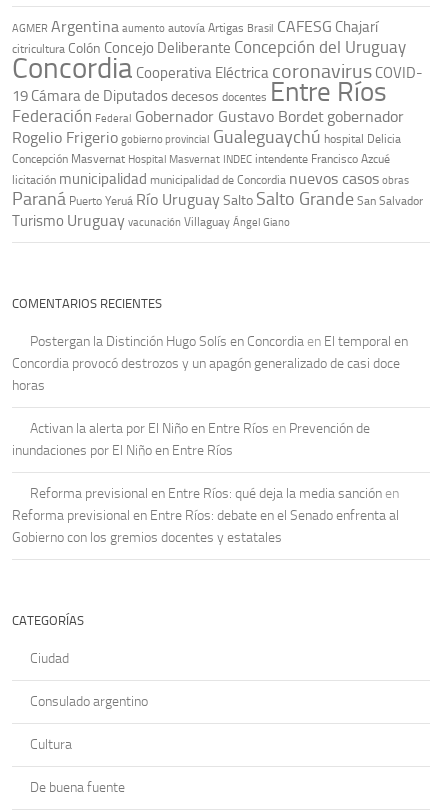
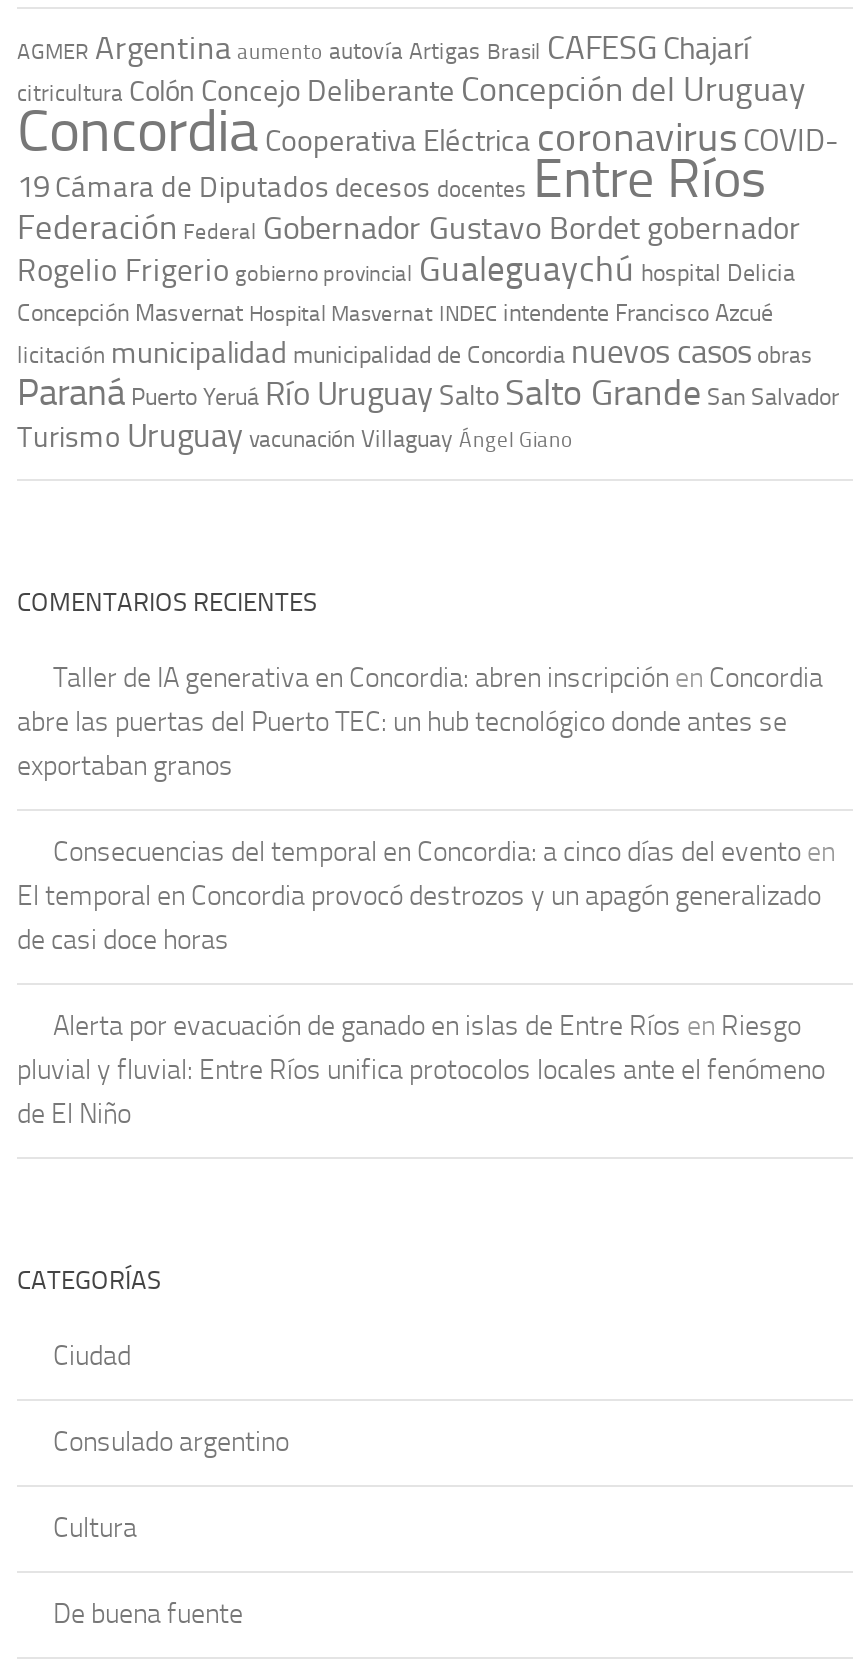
[12,333,408,394] Postergan la Distinción Hugo Solís en Concordia en El temporal en | Concordia provocó destrozos y un apagón generalizado de casi doce | horas -> [17,662,823,784] Taller de IA generativa en Concordia: abren inscripción en Concordia | abre las puertas del Puerto TEC: un hub tecnológico donde antes se | exportaban granos
[12,420,370,459] Activan la alerta por El Niño en Entre Ríos en Prevención de | inundaciones por El Niño en Entre Ríos -> [17,836,835,958] Consecuencias del temporal en Concordia: a cinco días del evento en | El temporal en Concordia provocó destrozos y un apagón generalizado | de casi doce horas
[12,485,399,546] Reforma previsional en Entre Ríos: qué deja la media sanción en | Reforma previsional en Entre Ríos: debate en el Senado enfrenta al | Gobierno con los gremios docentes y estatales -> [17,1010,825,1132] Alerta por evacuación de ganado en islas de Entre Ríos en Riesgo | pluvial y fluvial: Entre Ríos unifica protocolos locales ante el fenómeno | de El Niño

